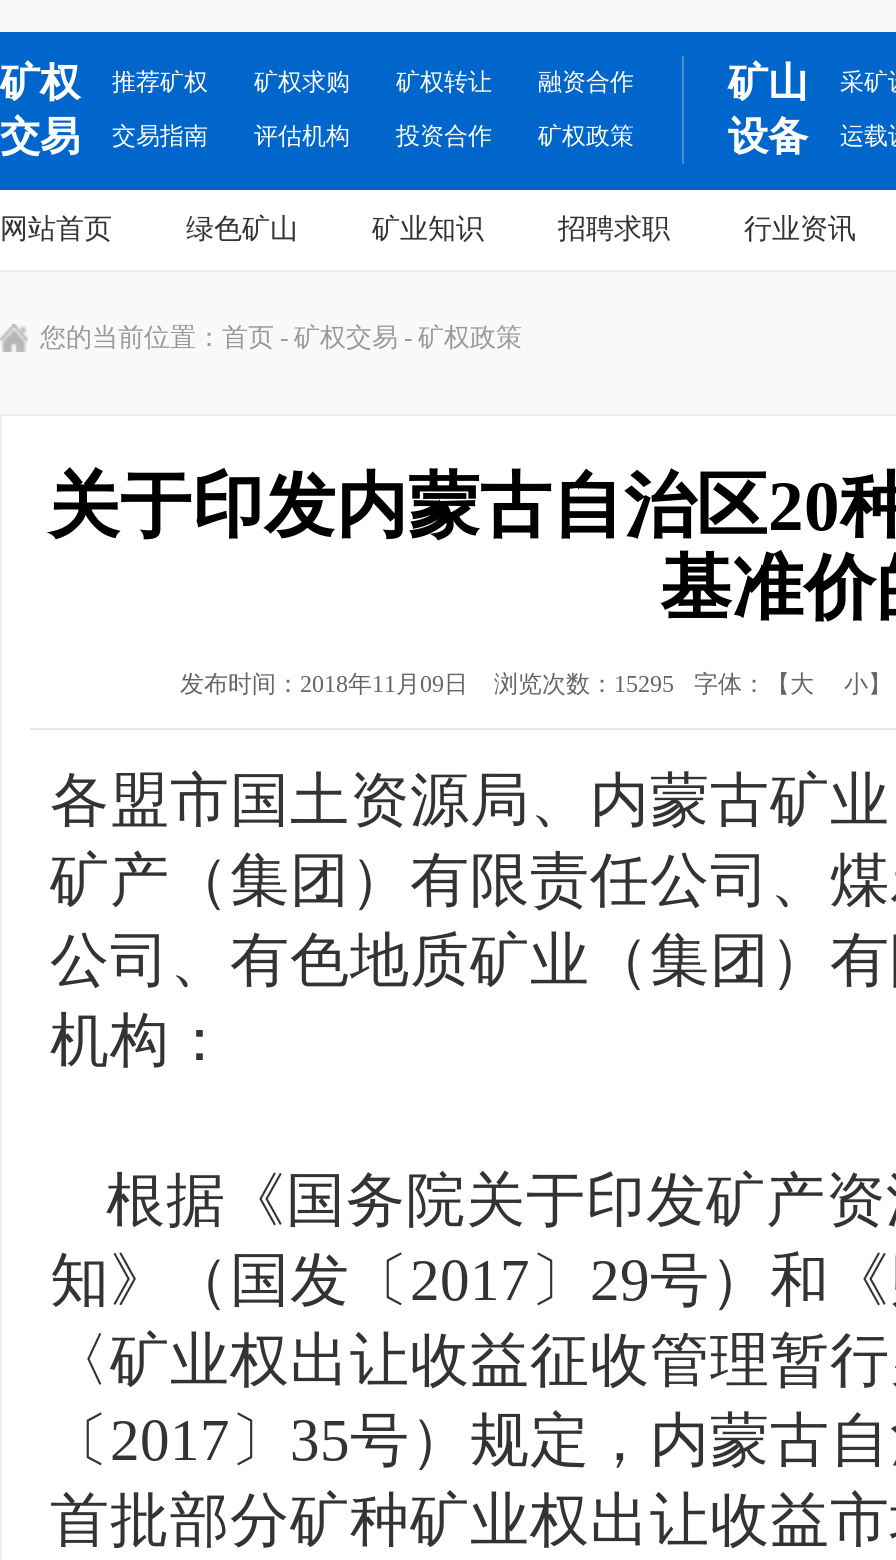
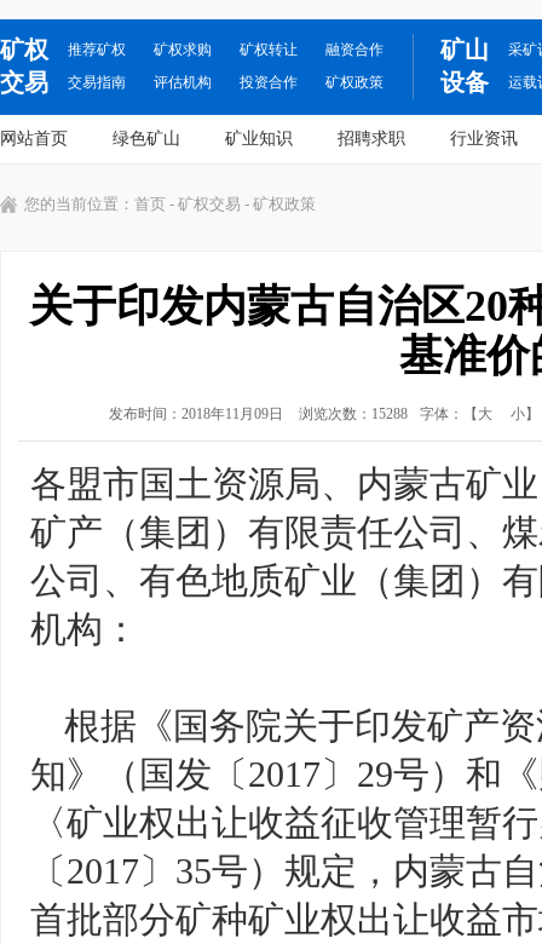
[180,670,892,698] 发布时间：2018年11月09日 浏览次数：15295 字体：【大 小】 -> [109,405,540,422] 发布时间：2018年11月09日 浏览次数：15288 字体：【大 小】

